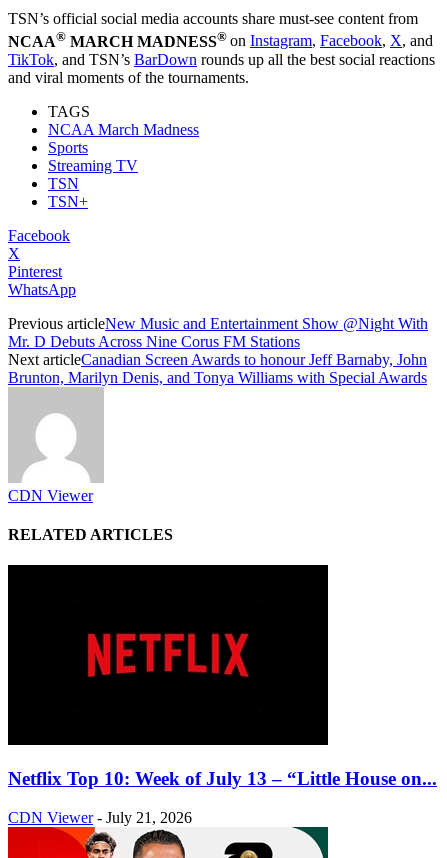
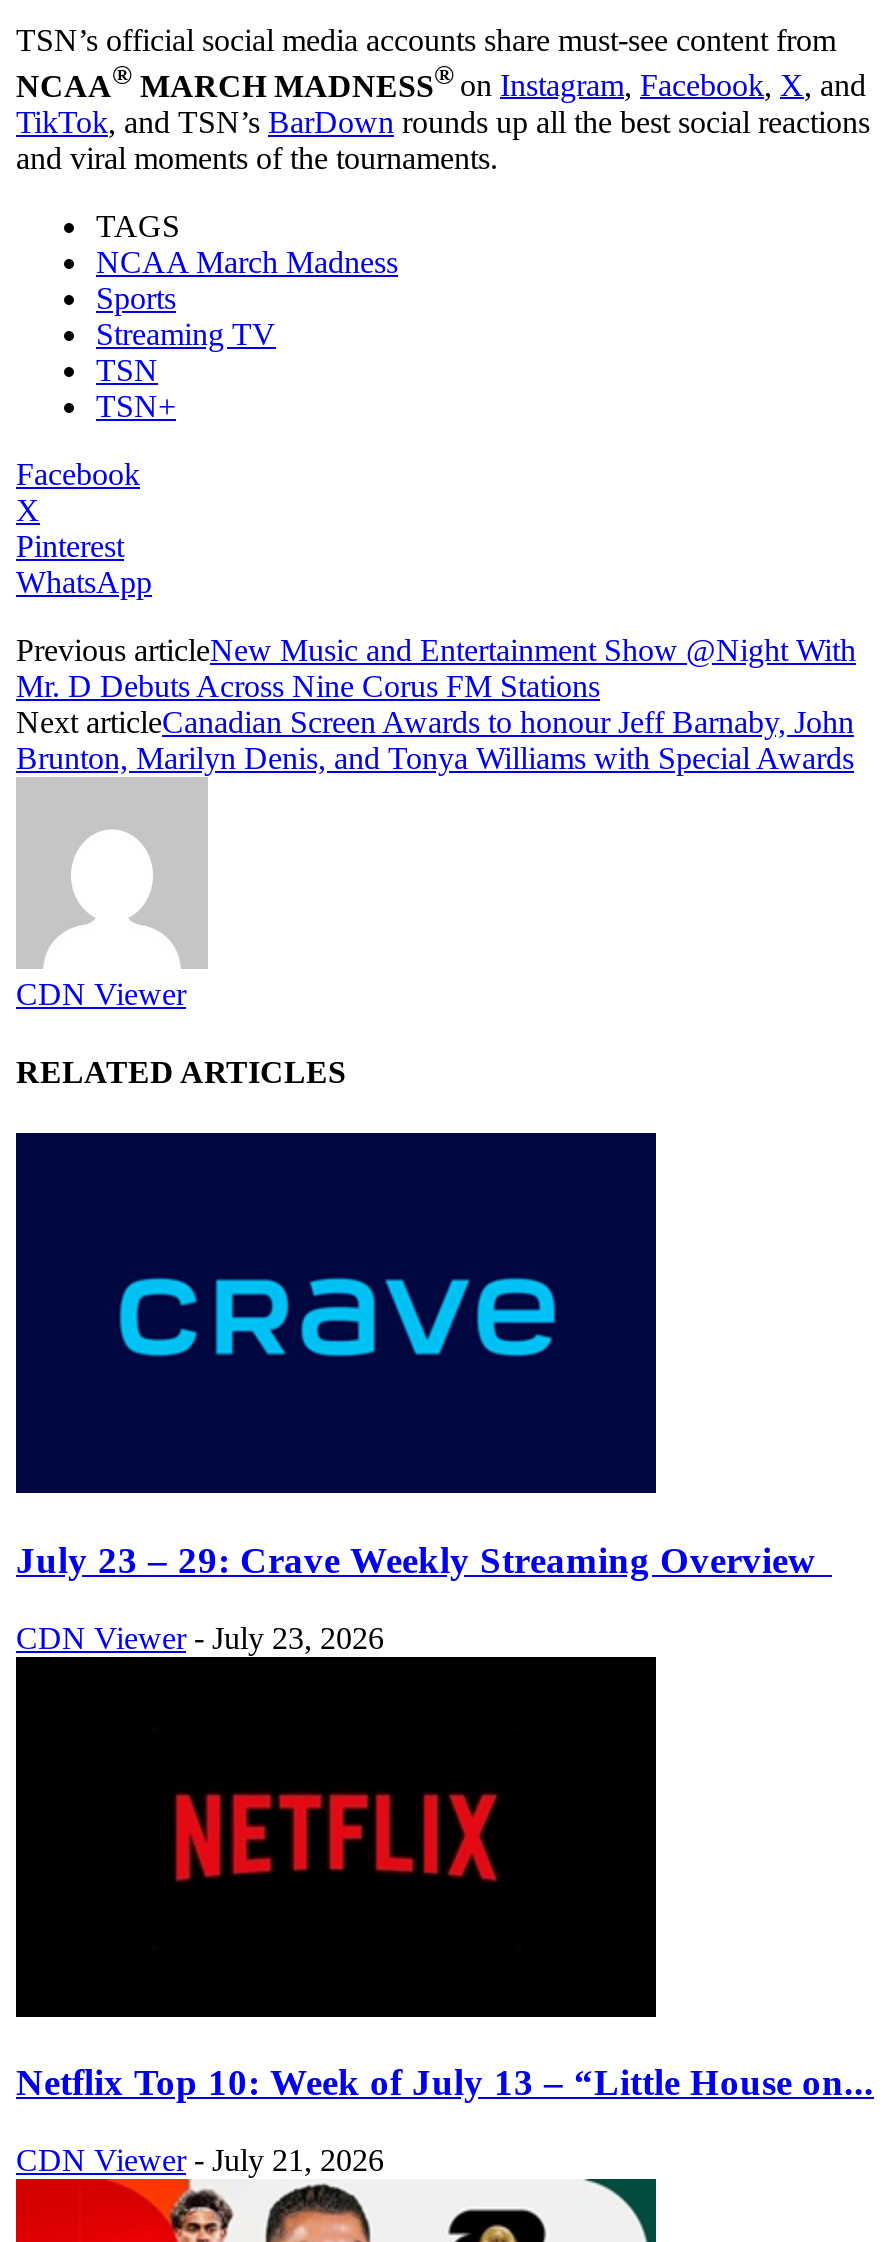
none -> [16,1131,832,1654] [image] | July 23 – 29: Crave Weekly Streaming Overview | CDN Viewer - July 23, 2026

